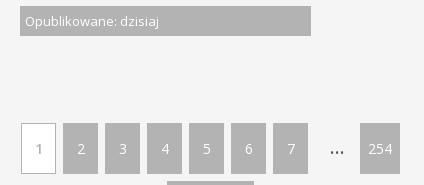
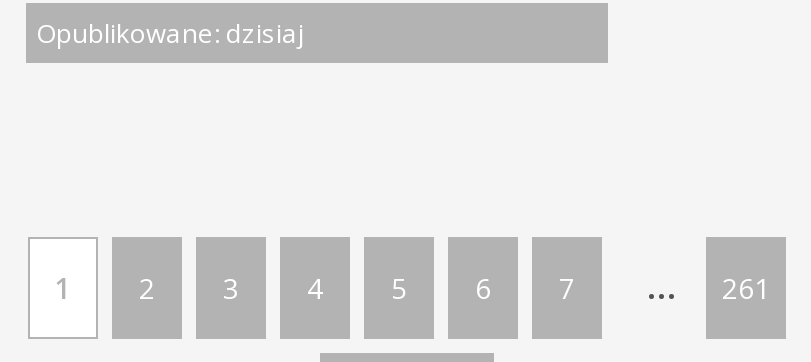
[368,139,392,158] 254 -> [722,270,770,308] 261

